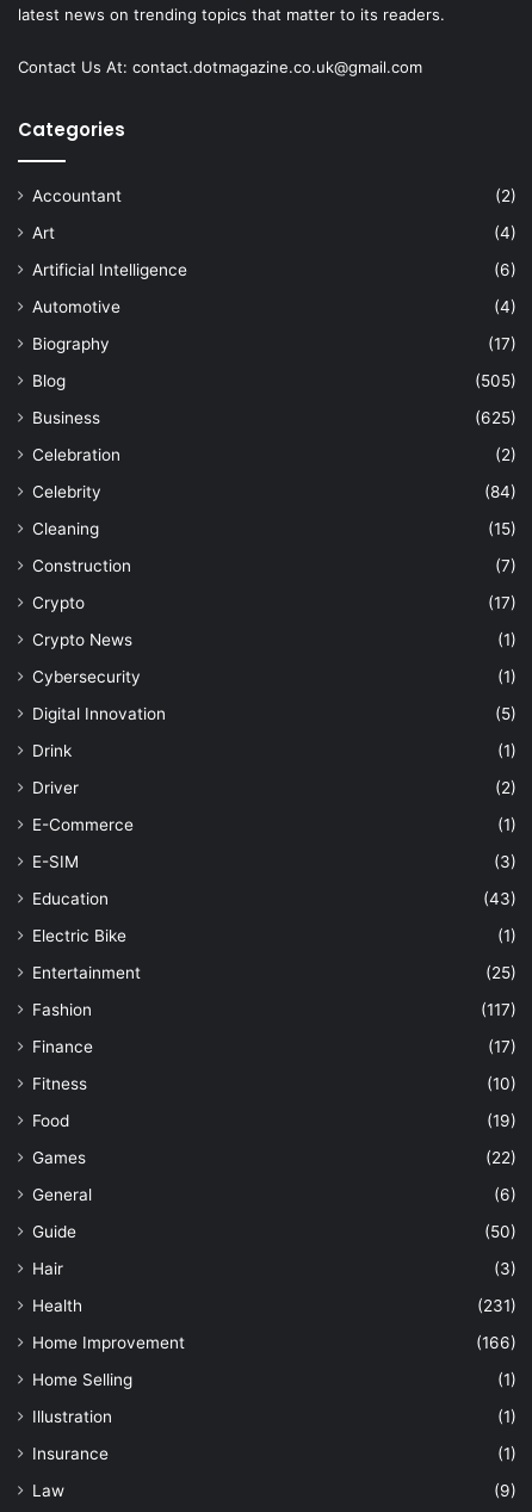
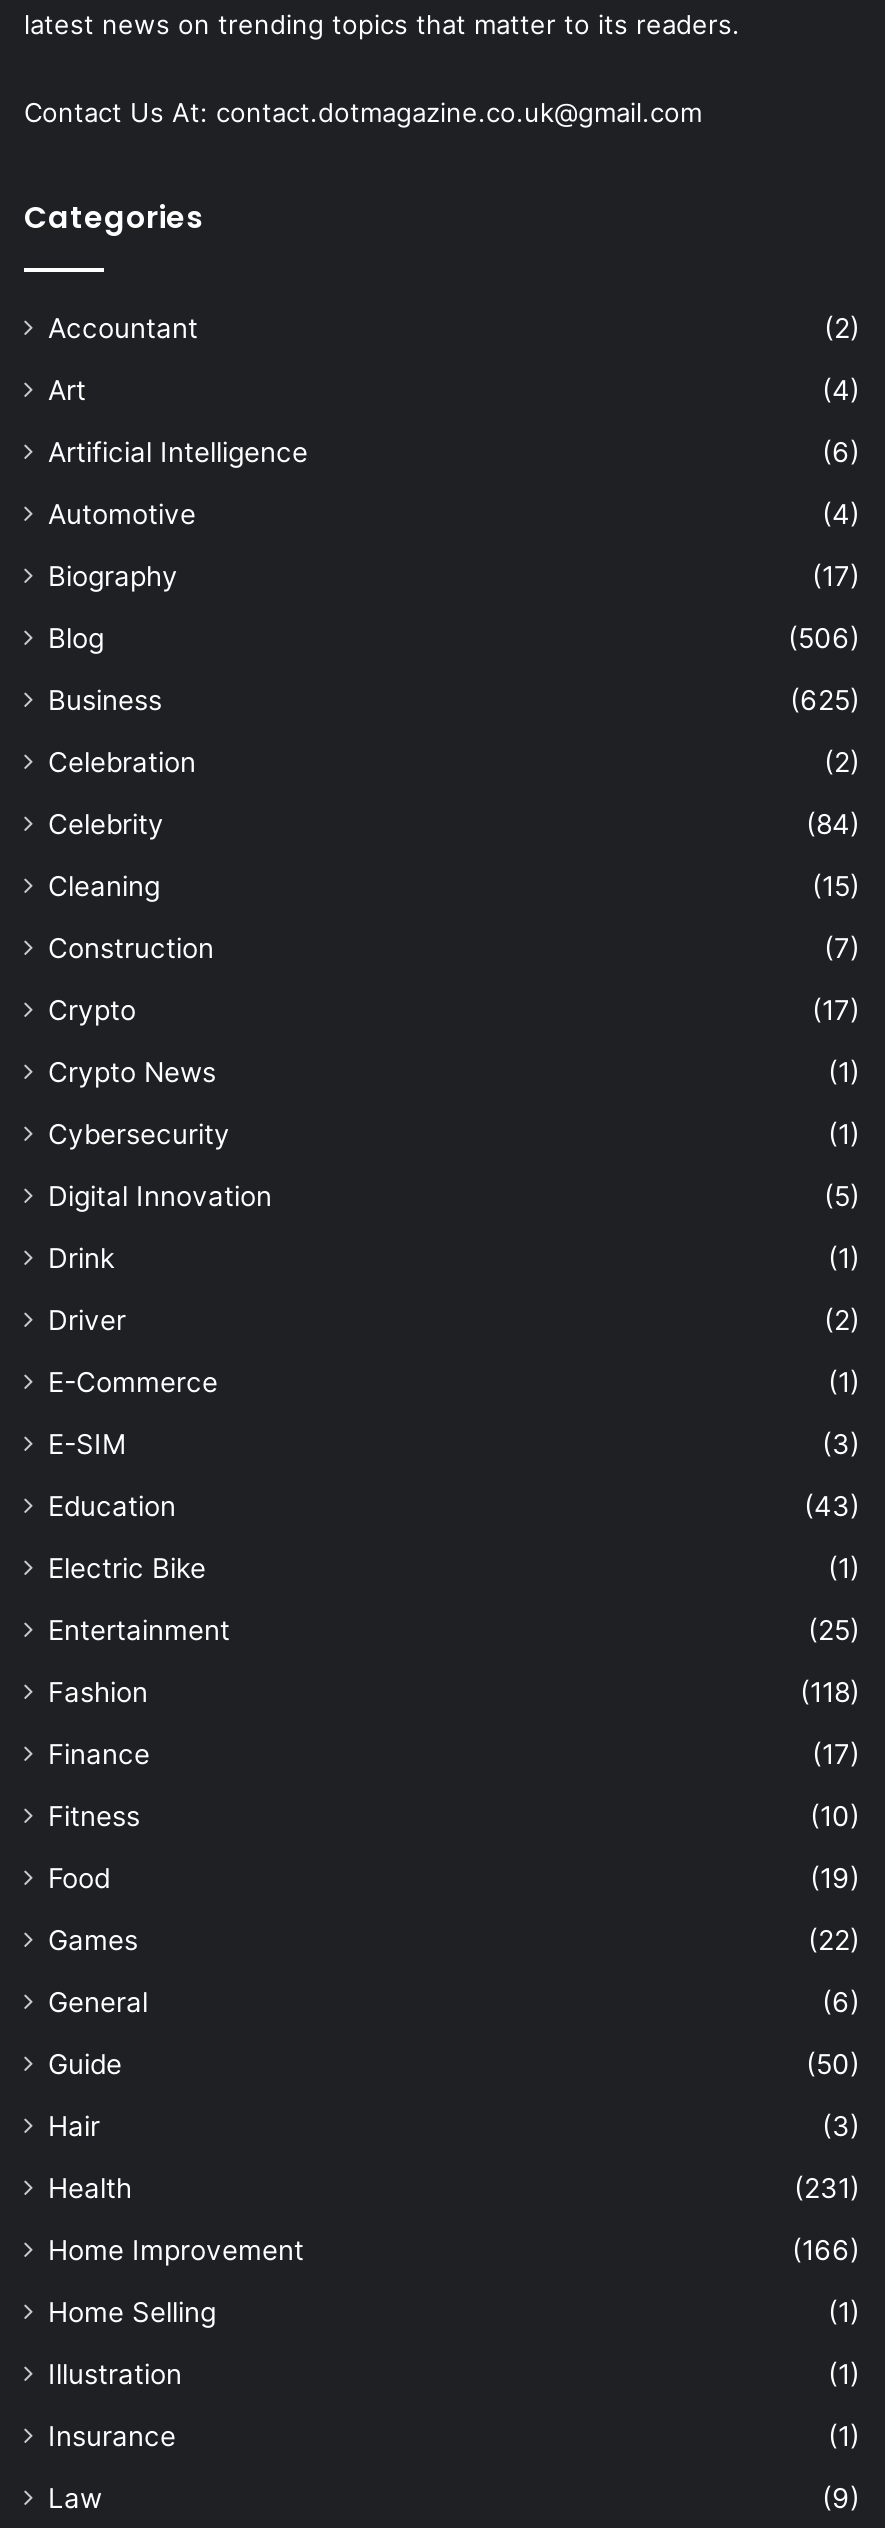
[475,372,516,391] (505) -> [788,623,860,655] (506)
[481,1001,516,1020] (117) -> [800,1677,860,1709] (118)

